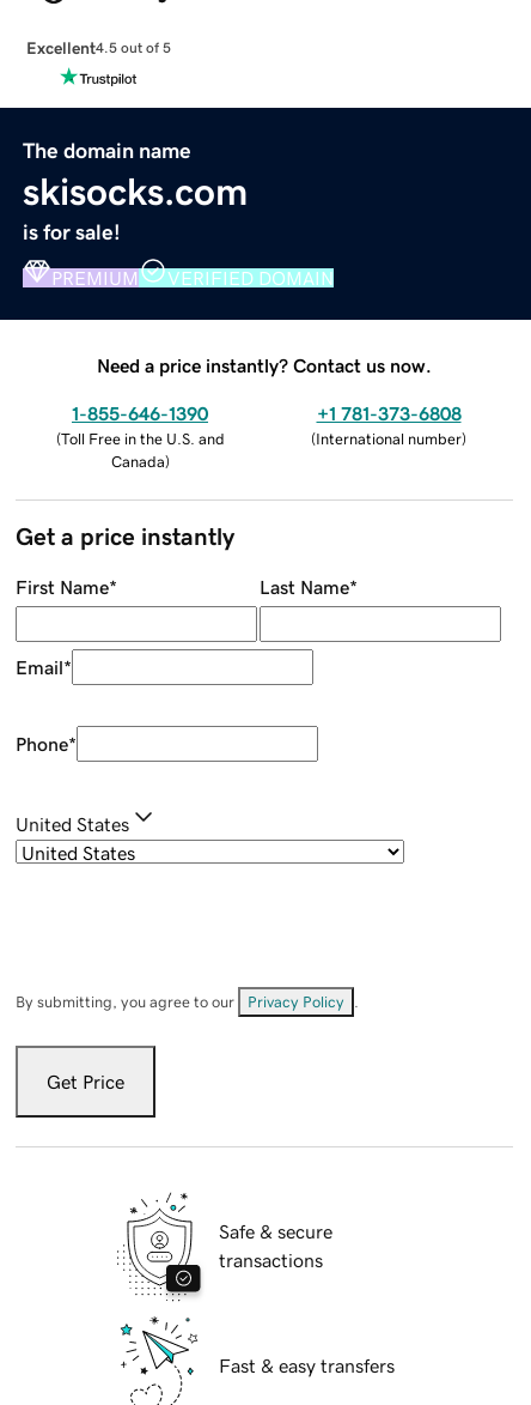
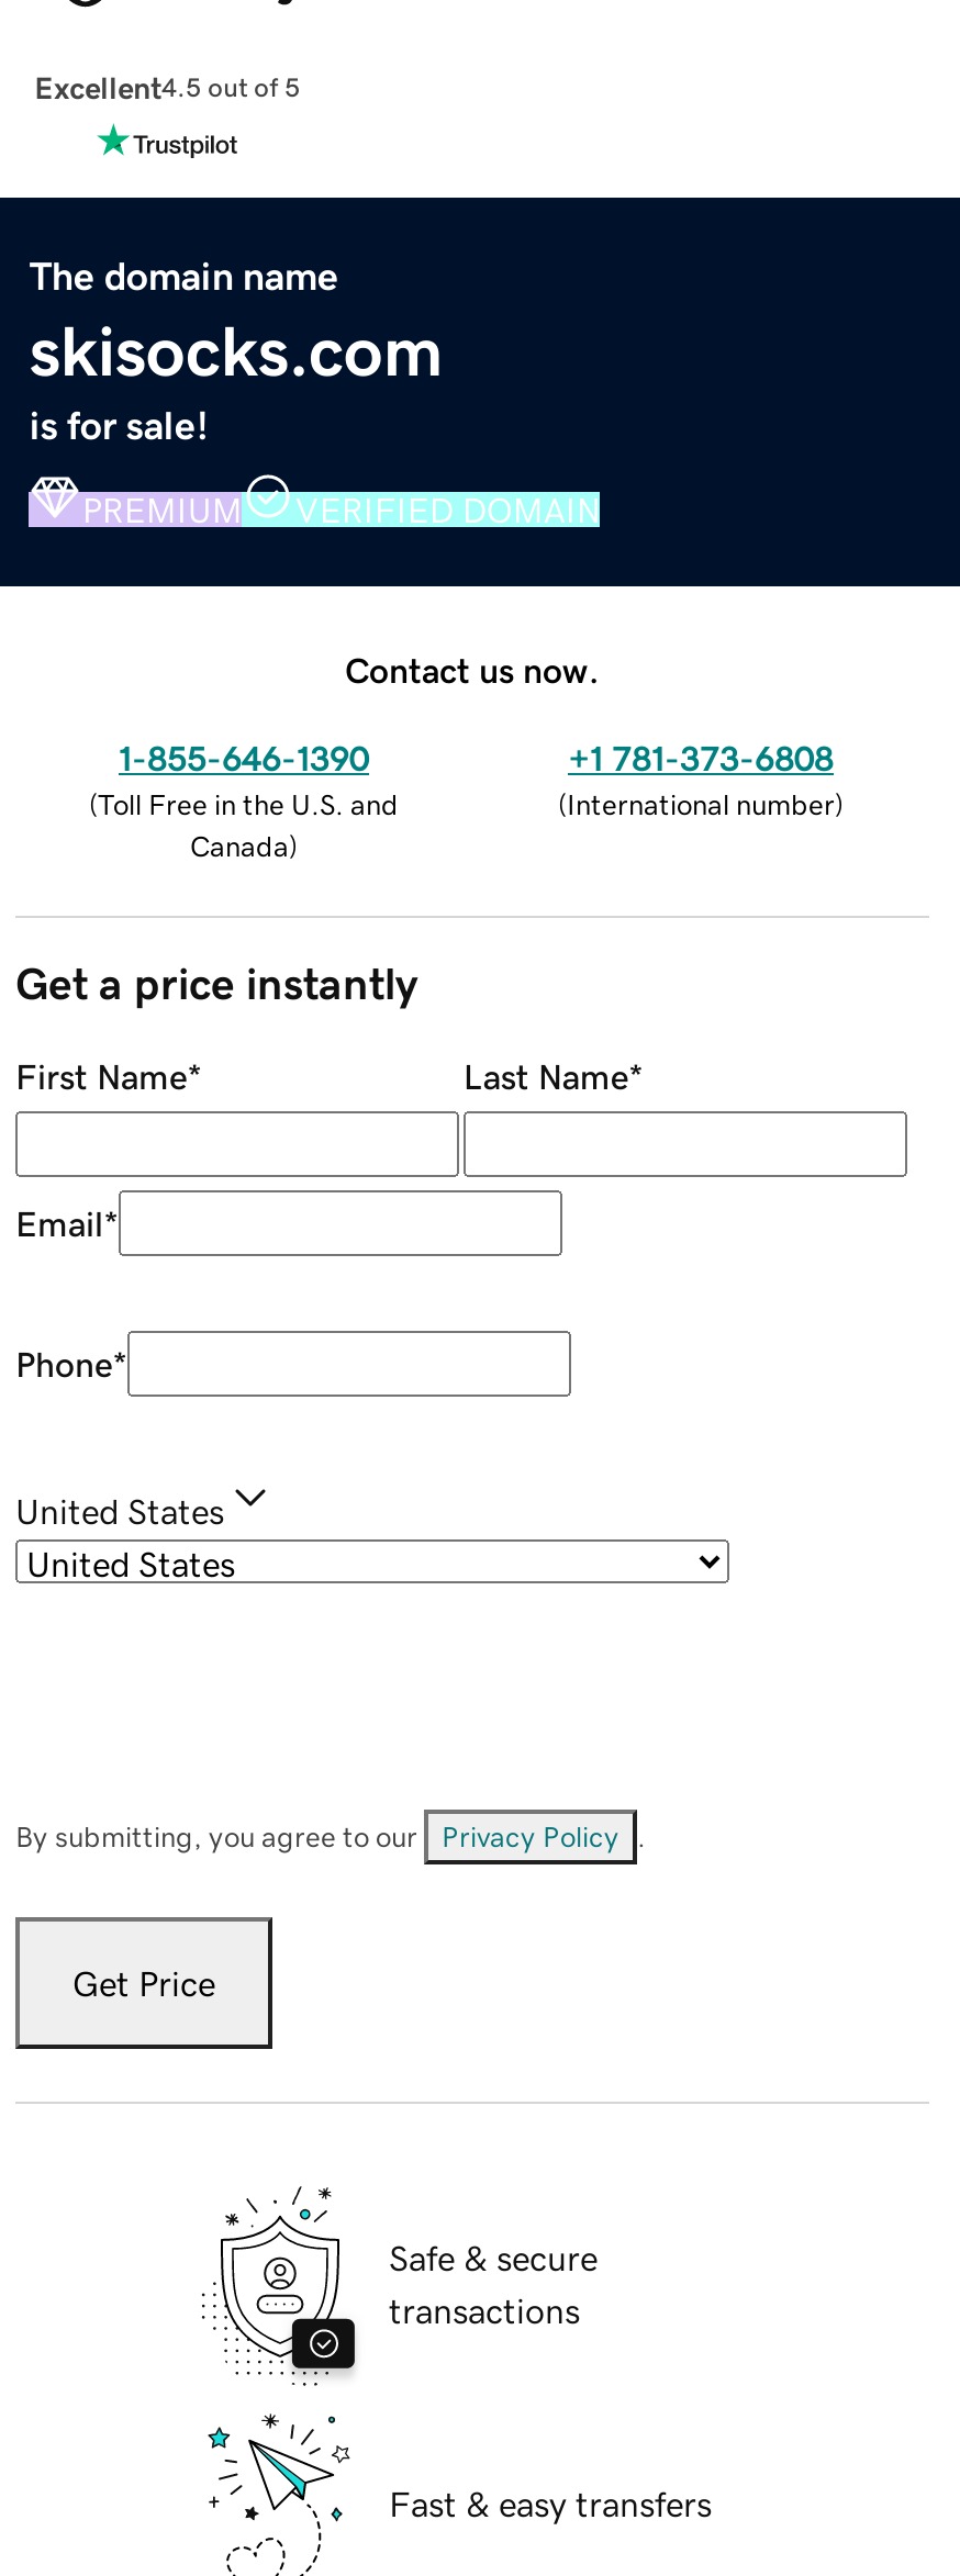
[97,355,432,374] Need a price instantly? Contact us now. -> [345,651,600,686] Contact us now.

